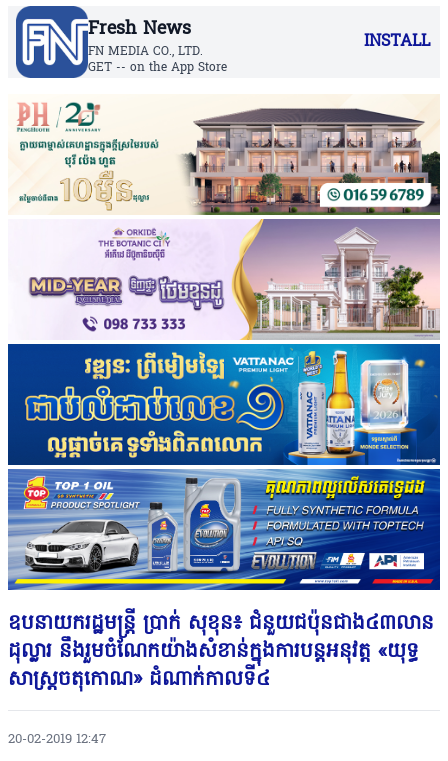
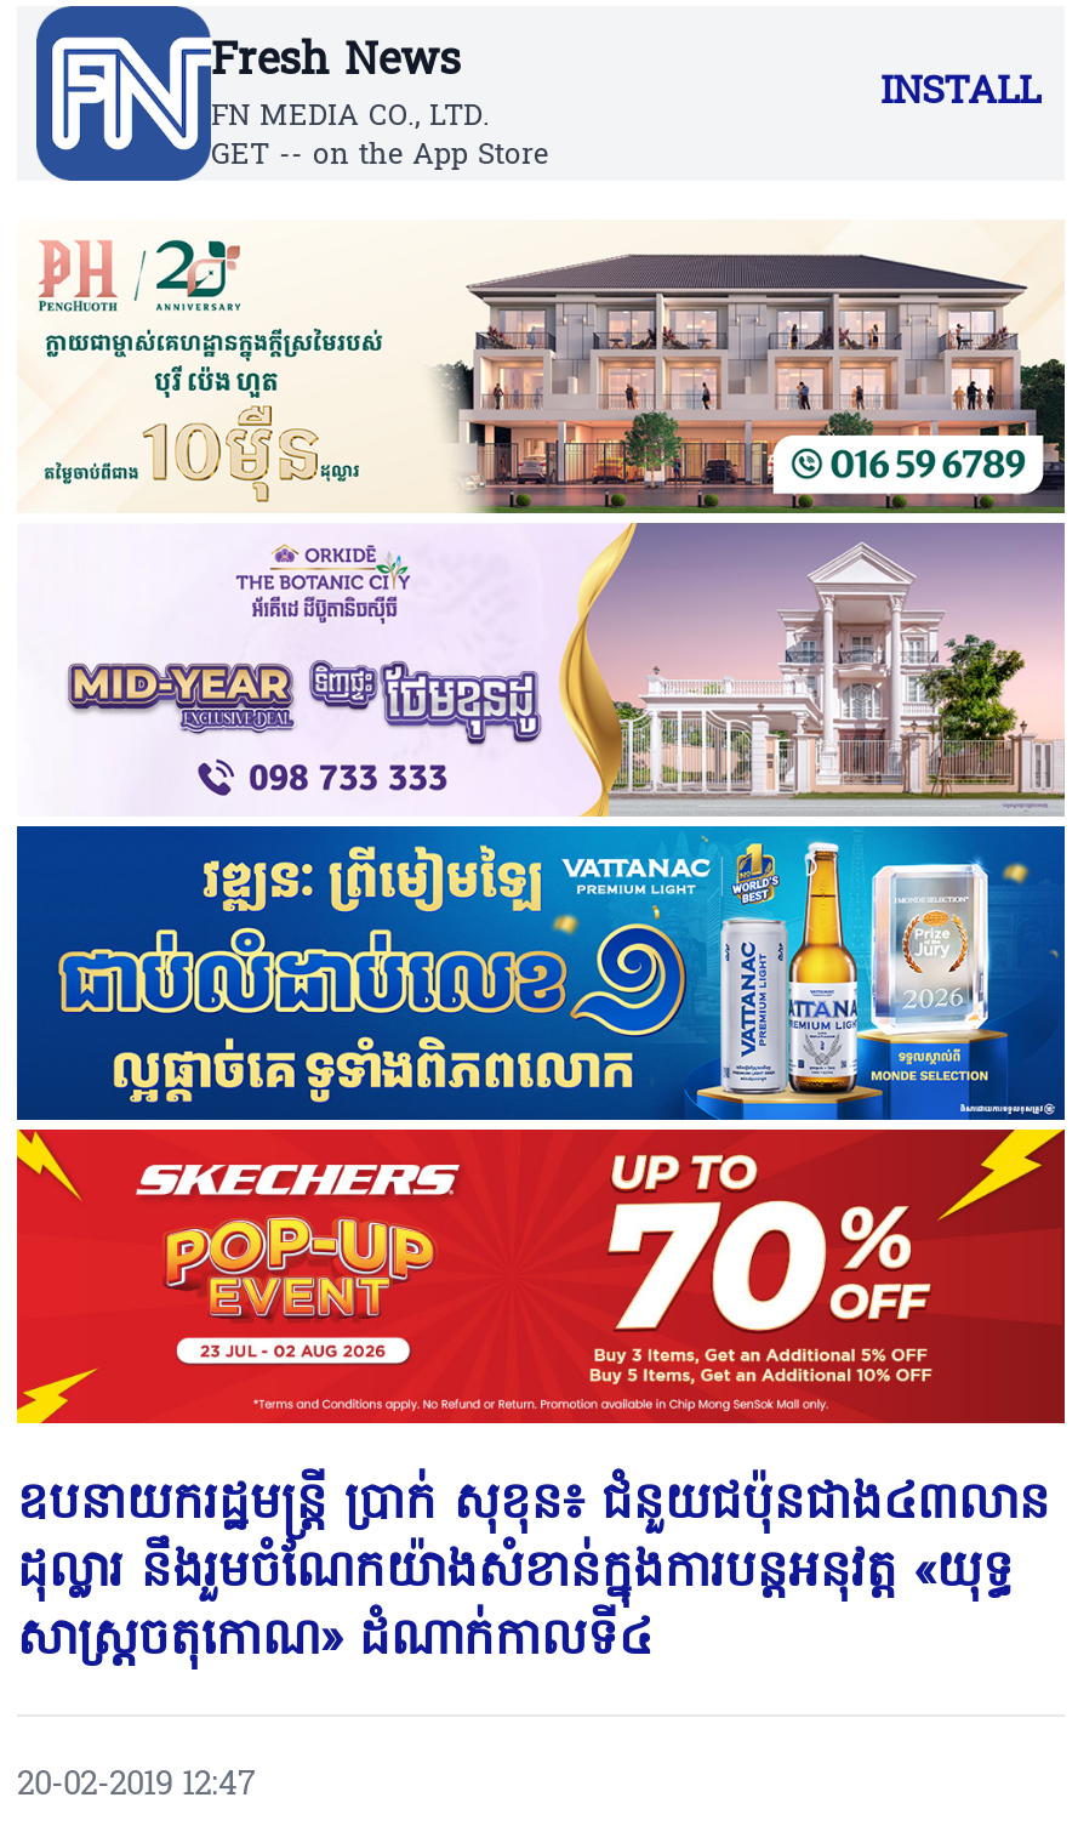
[7,468,441,591] [image] -> [15,1127,1067,1426] [image]

